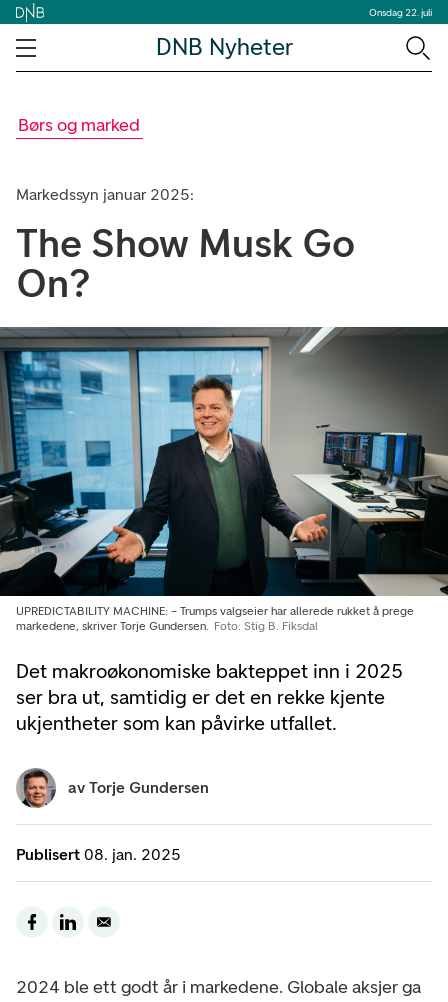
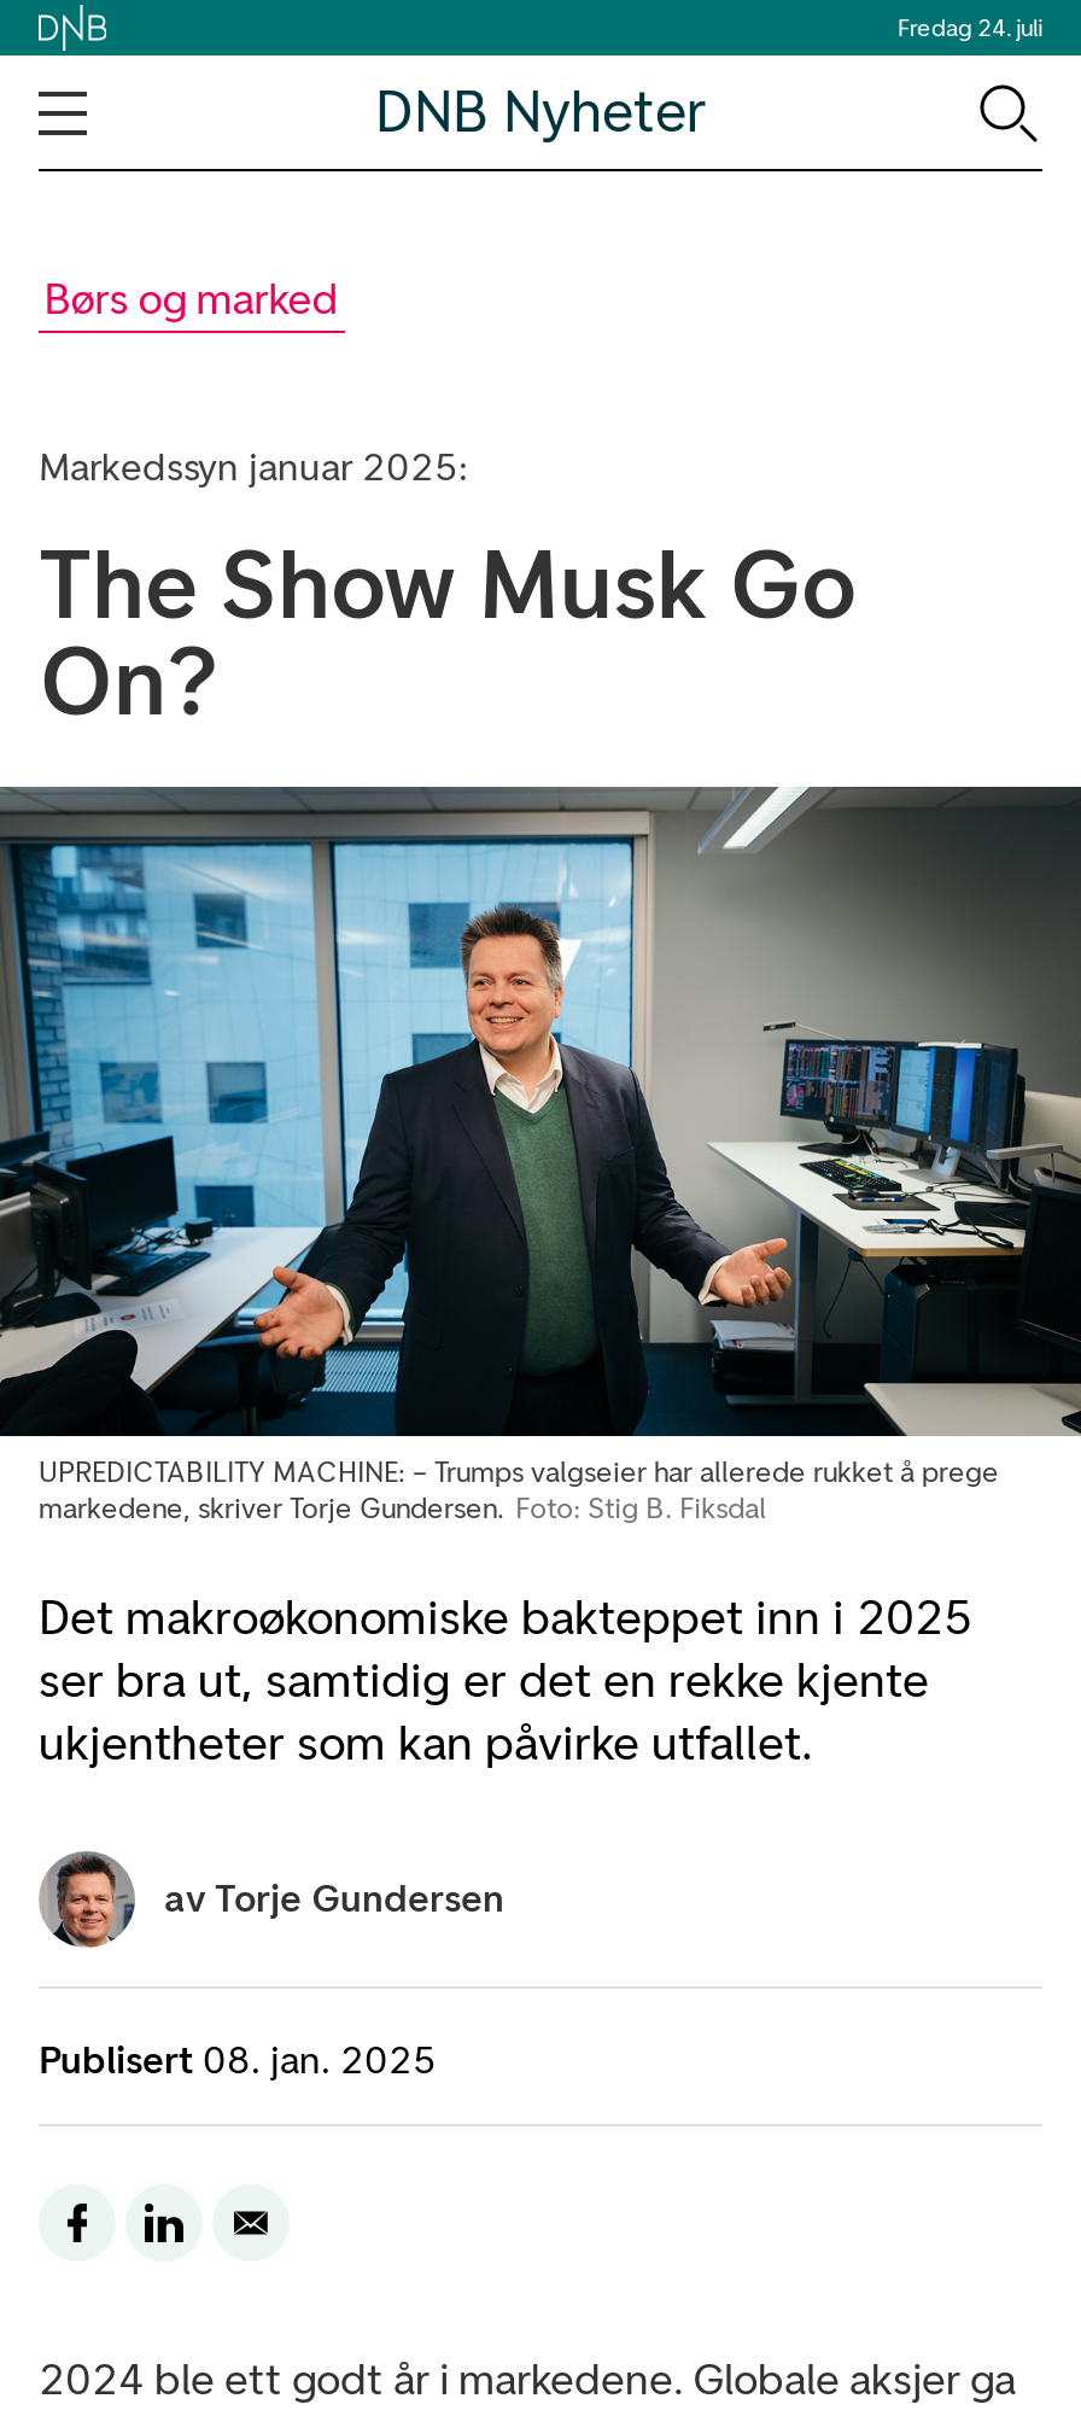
[369,5,432,18] Onsdag 22. juli -> [898,11,1042,42] Fredag 24. juli

